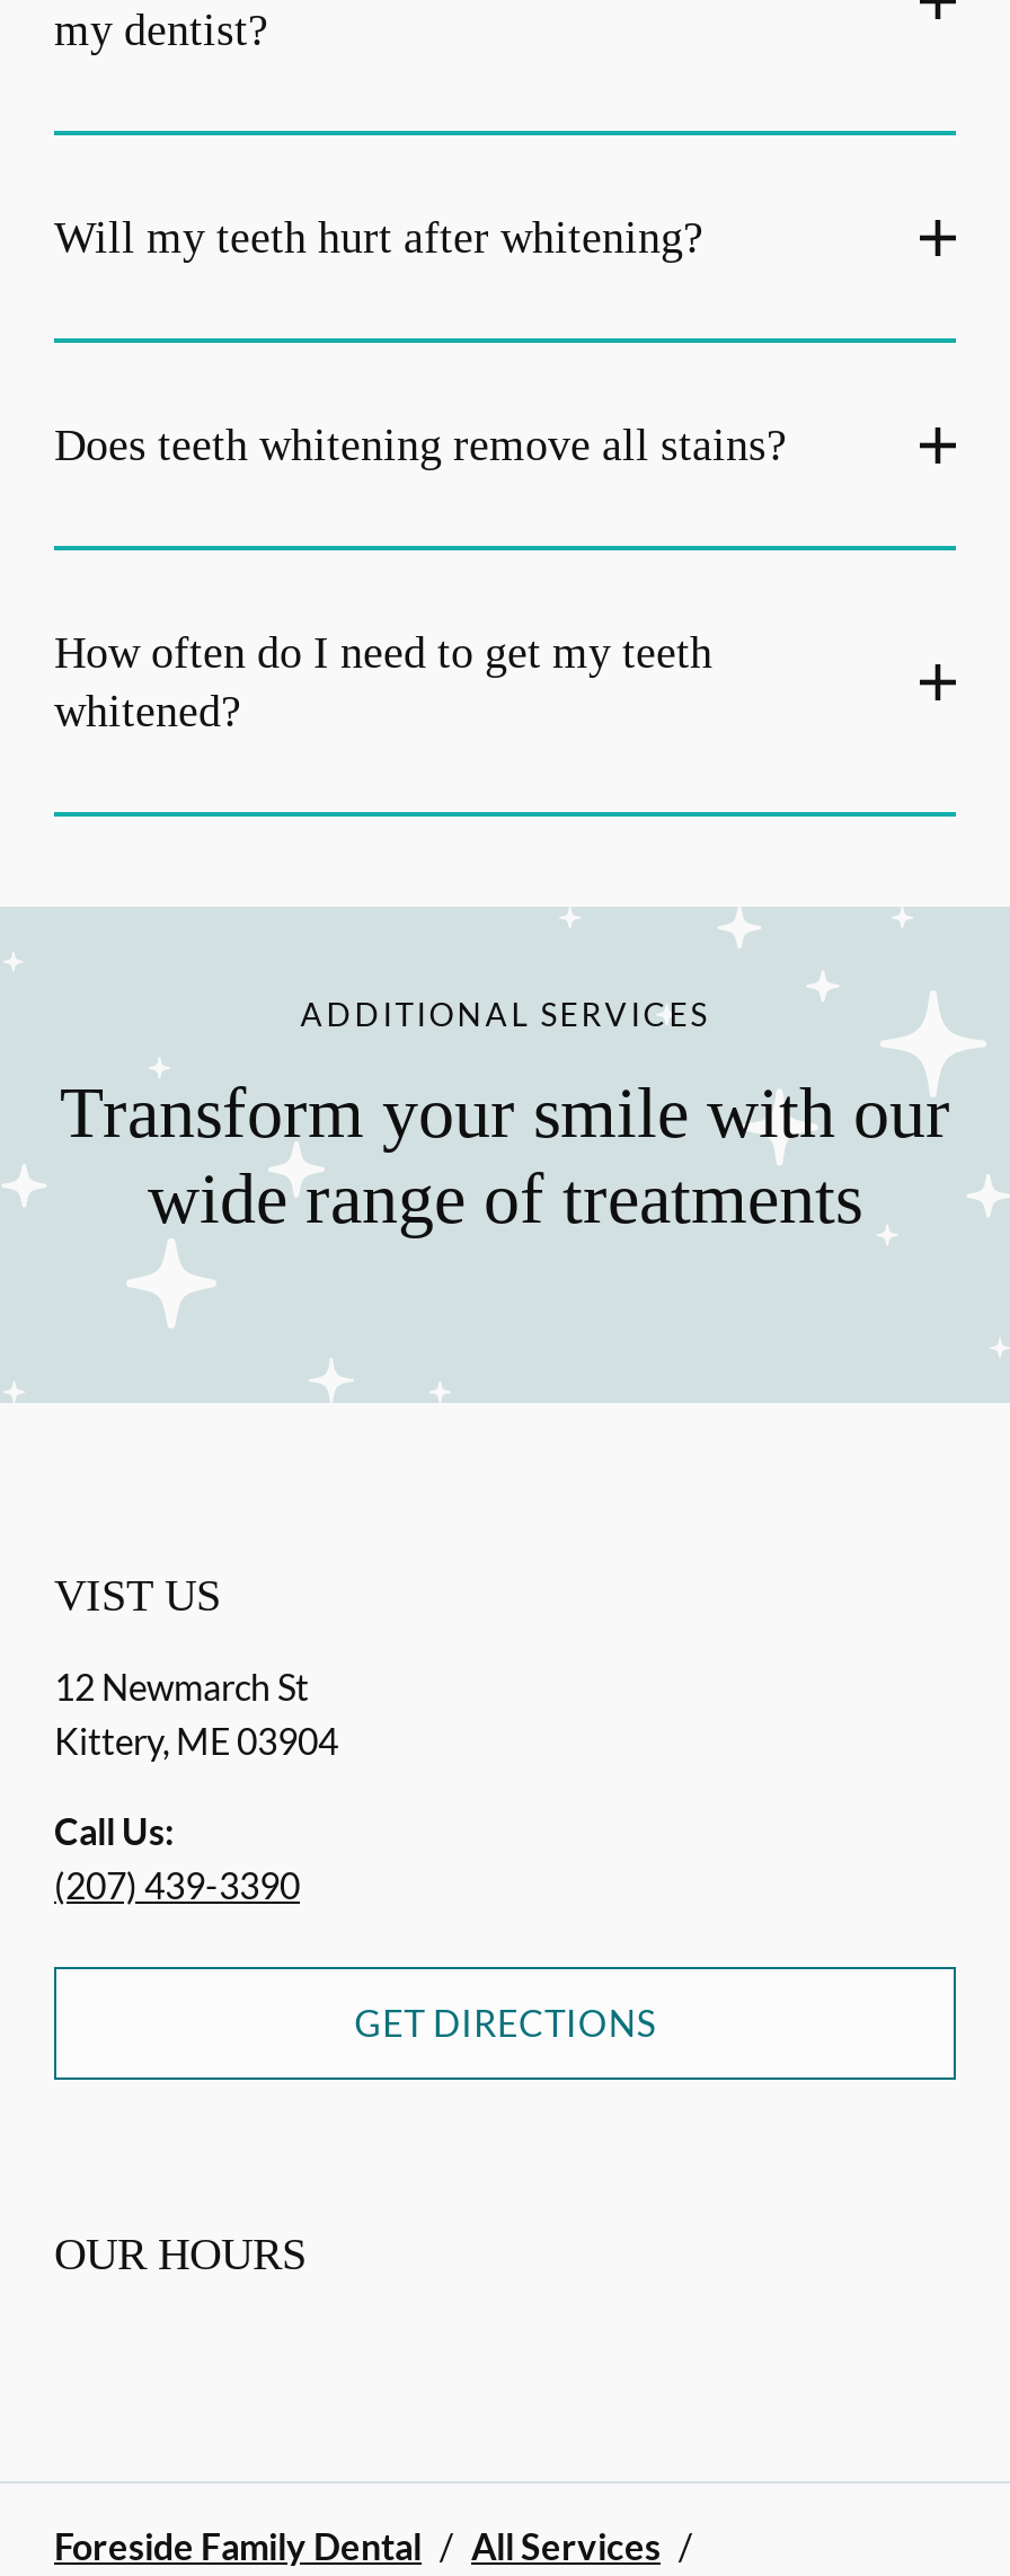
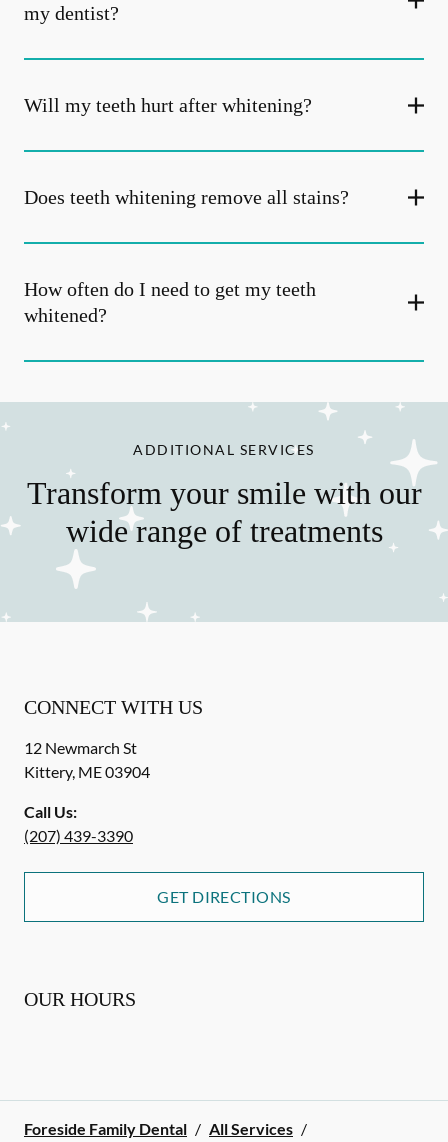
[54,1570,221,1620] VIST US -> [24,696,203,718] CONNECT WITH US

